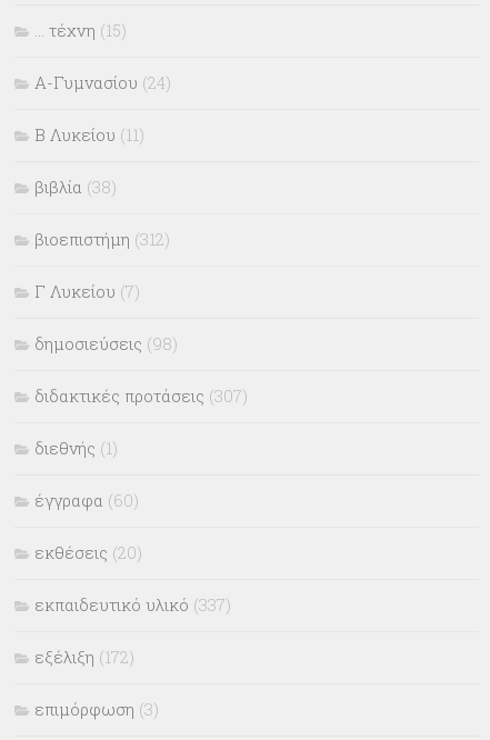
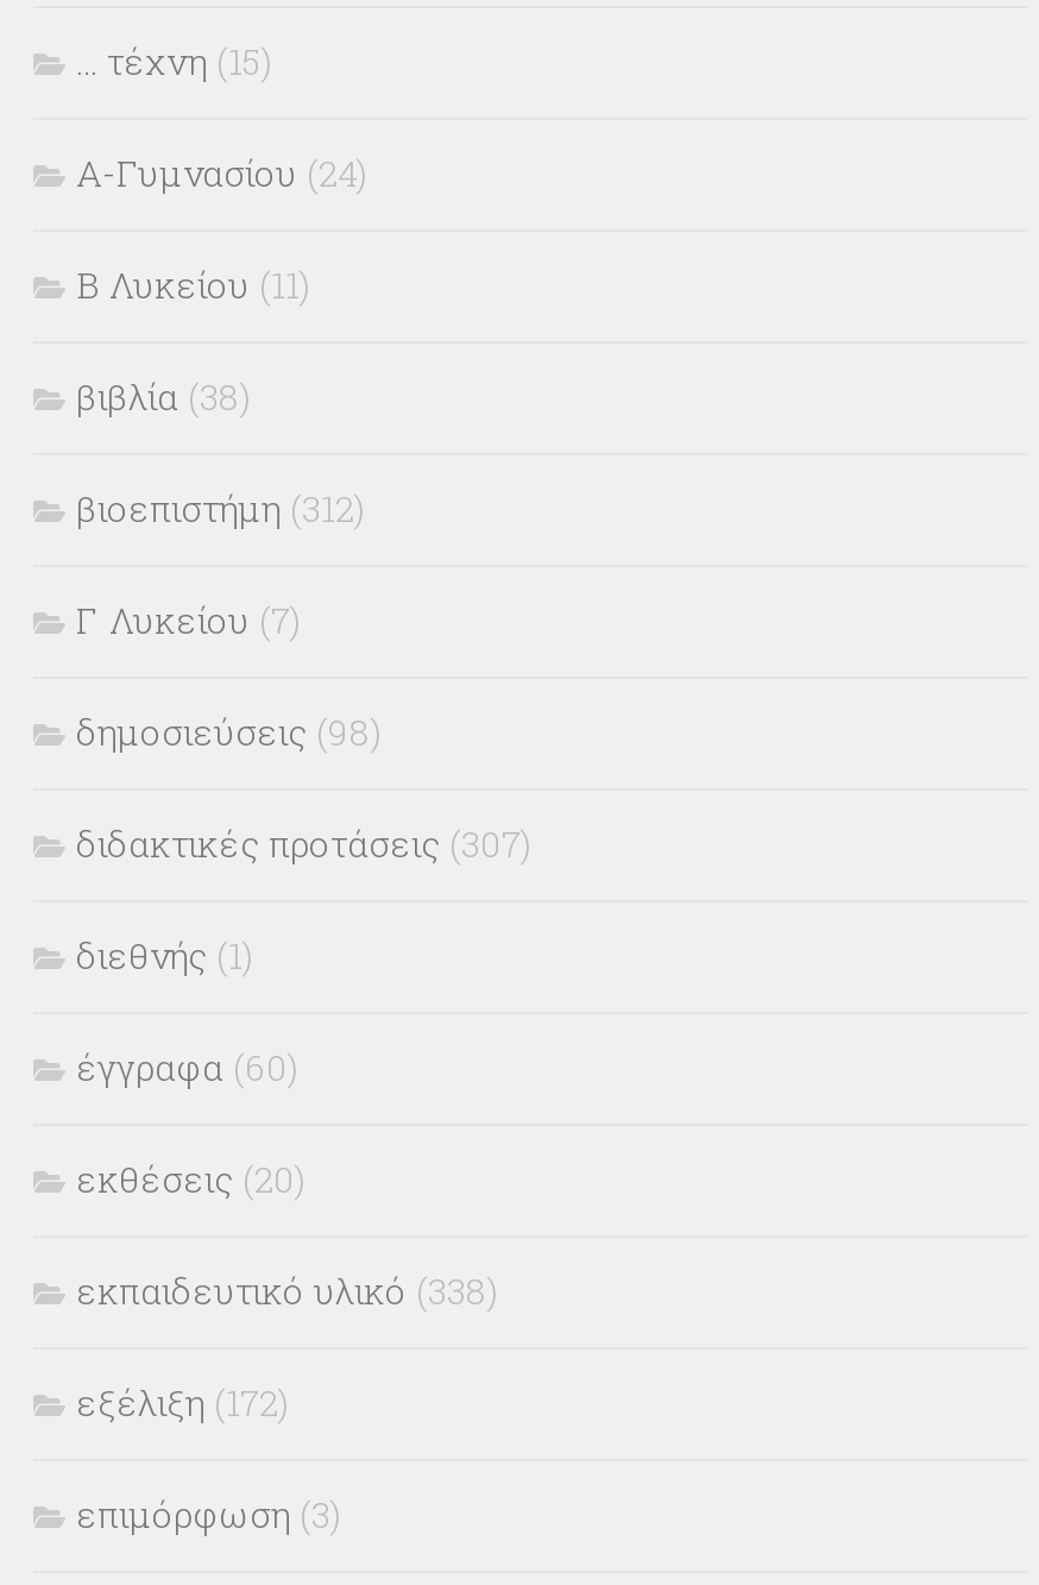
[34,594,231,616] εκπαιδευτικό υλικό (337) -> [76,1267,499,1315] εκπαιδευτικό υλικό (338)

